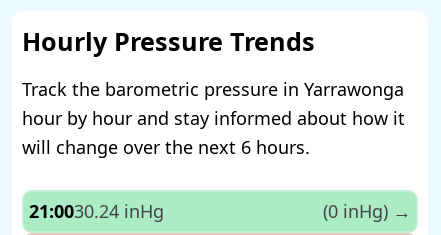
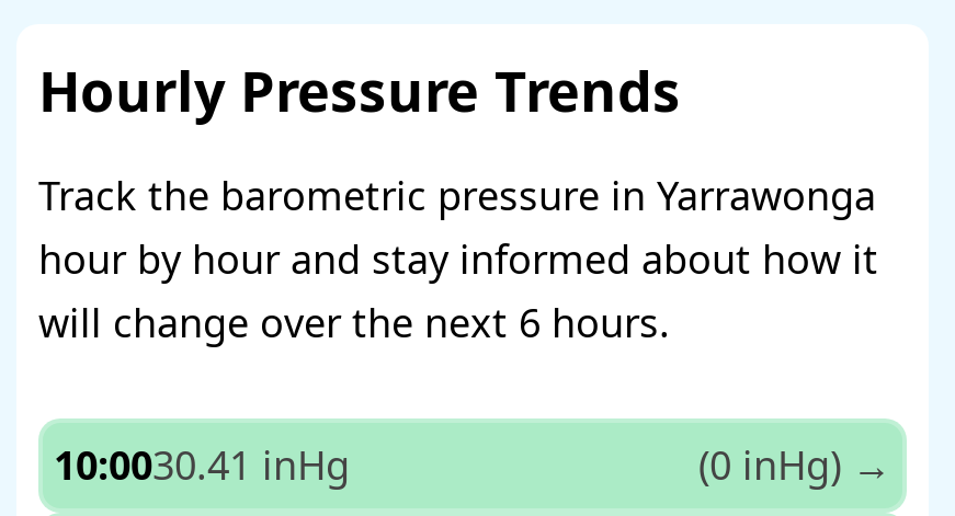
[29,199,164,223] 21:0030.24 inHg -> [54,438,350,490] 10:0030.41 inHg

